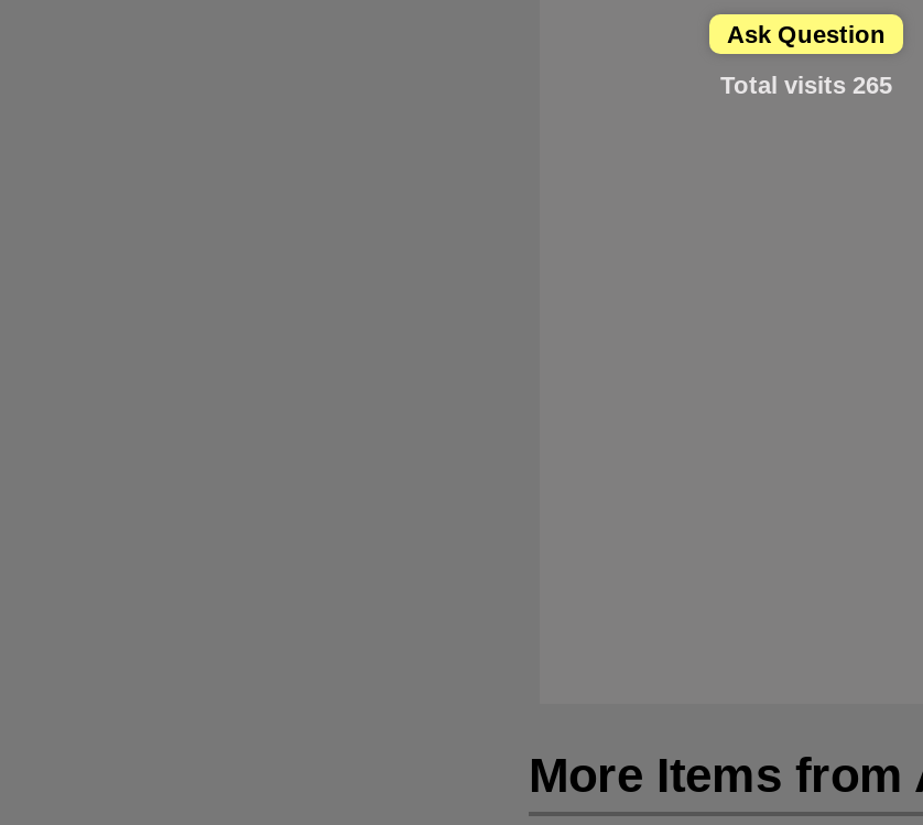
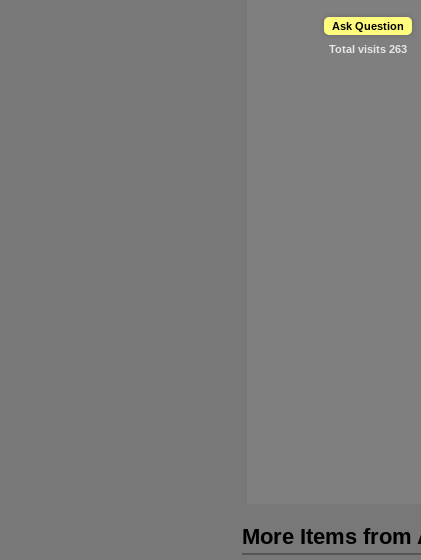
[720,72,892,98] Total visits 265 -> [329,43,407,55] Total visits 263

